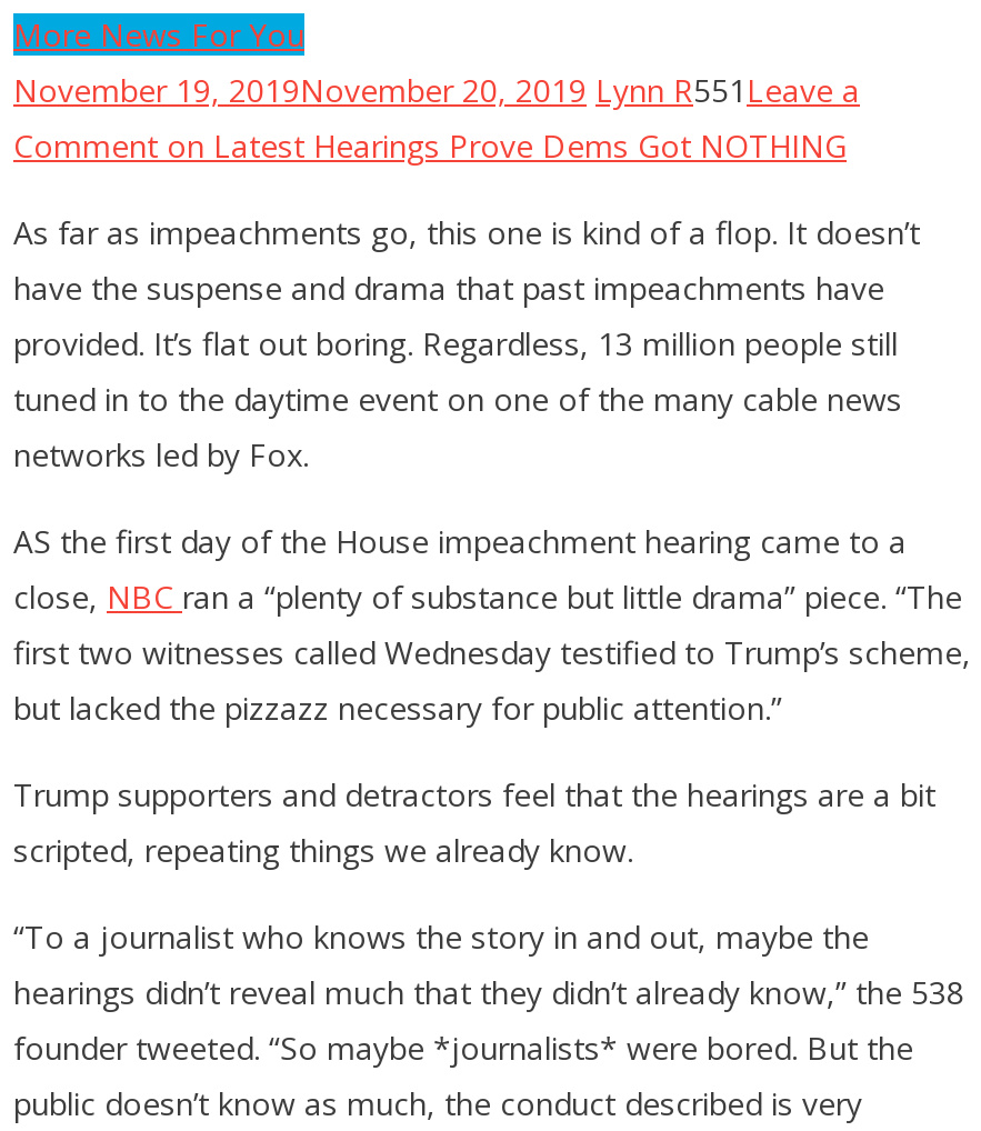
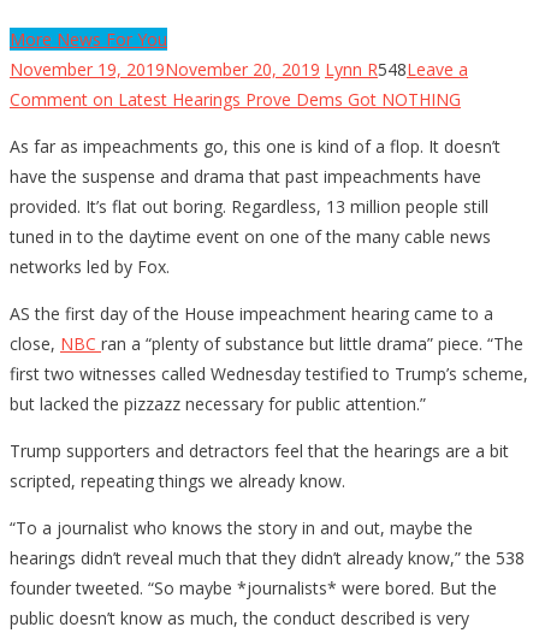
[13,68,860,111] November 19, 2019November 20, 2019 Lynn R551 Leave a -> [10,58,468,80] November 19, 2019November 20, 2019 Lynn R548 Leave a

